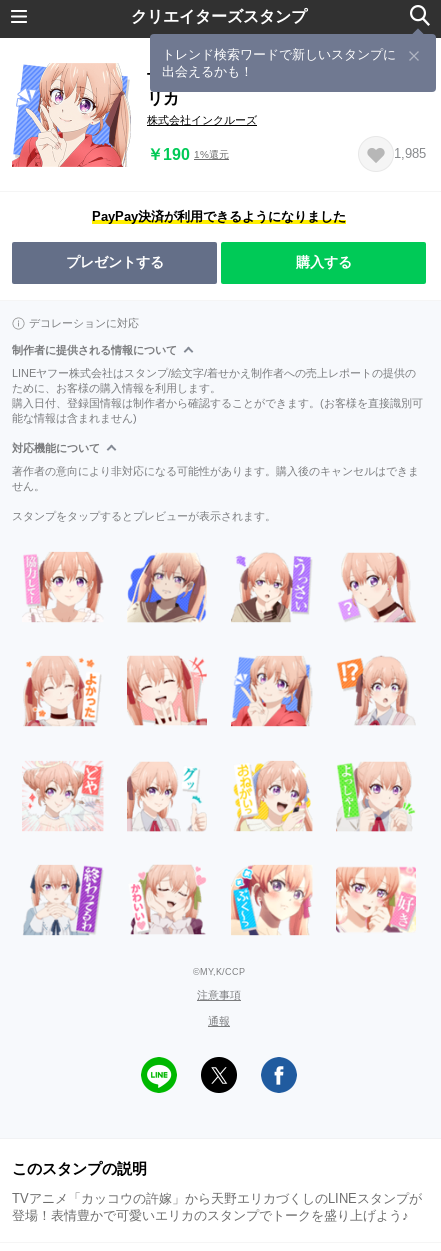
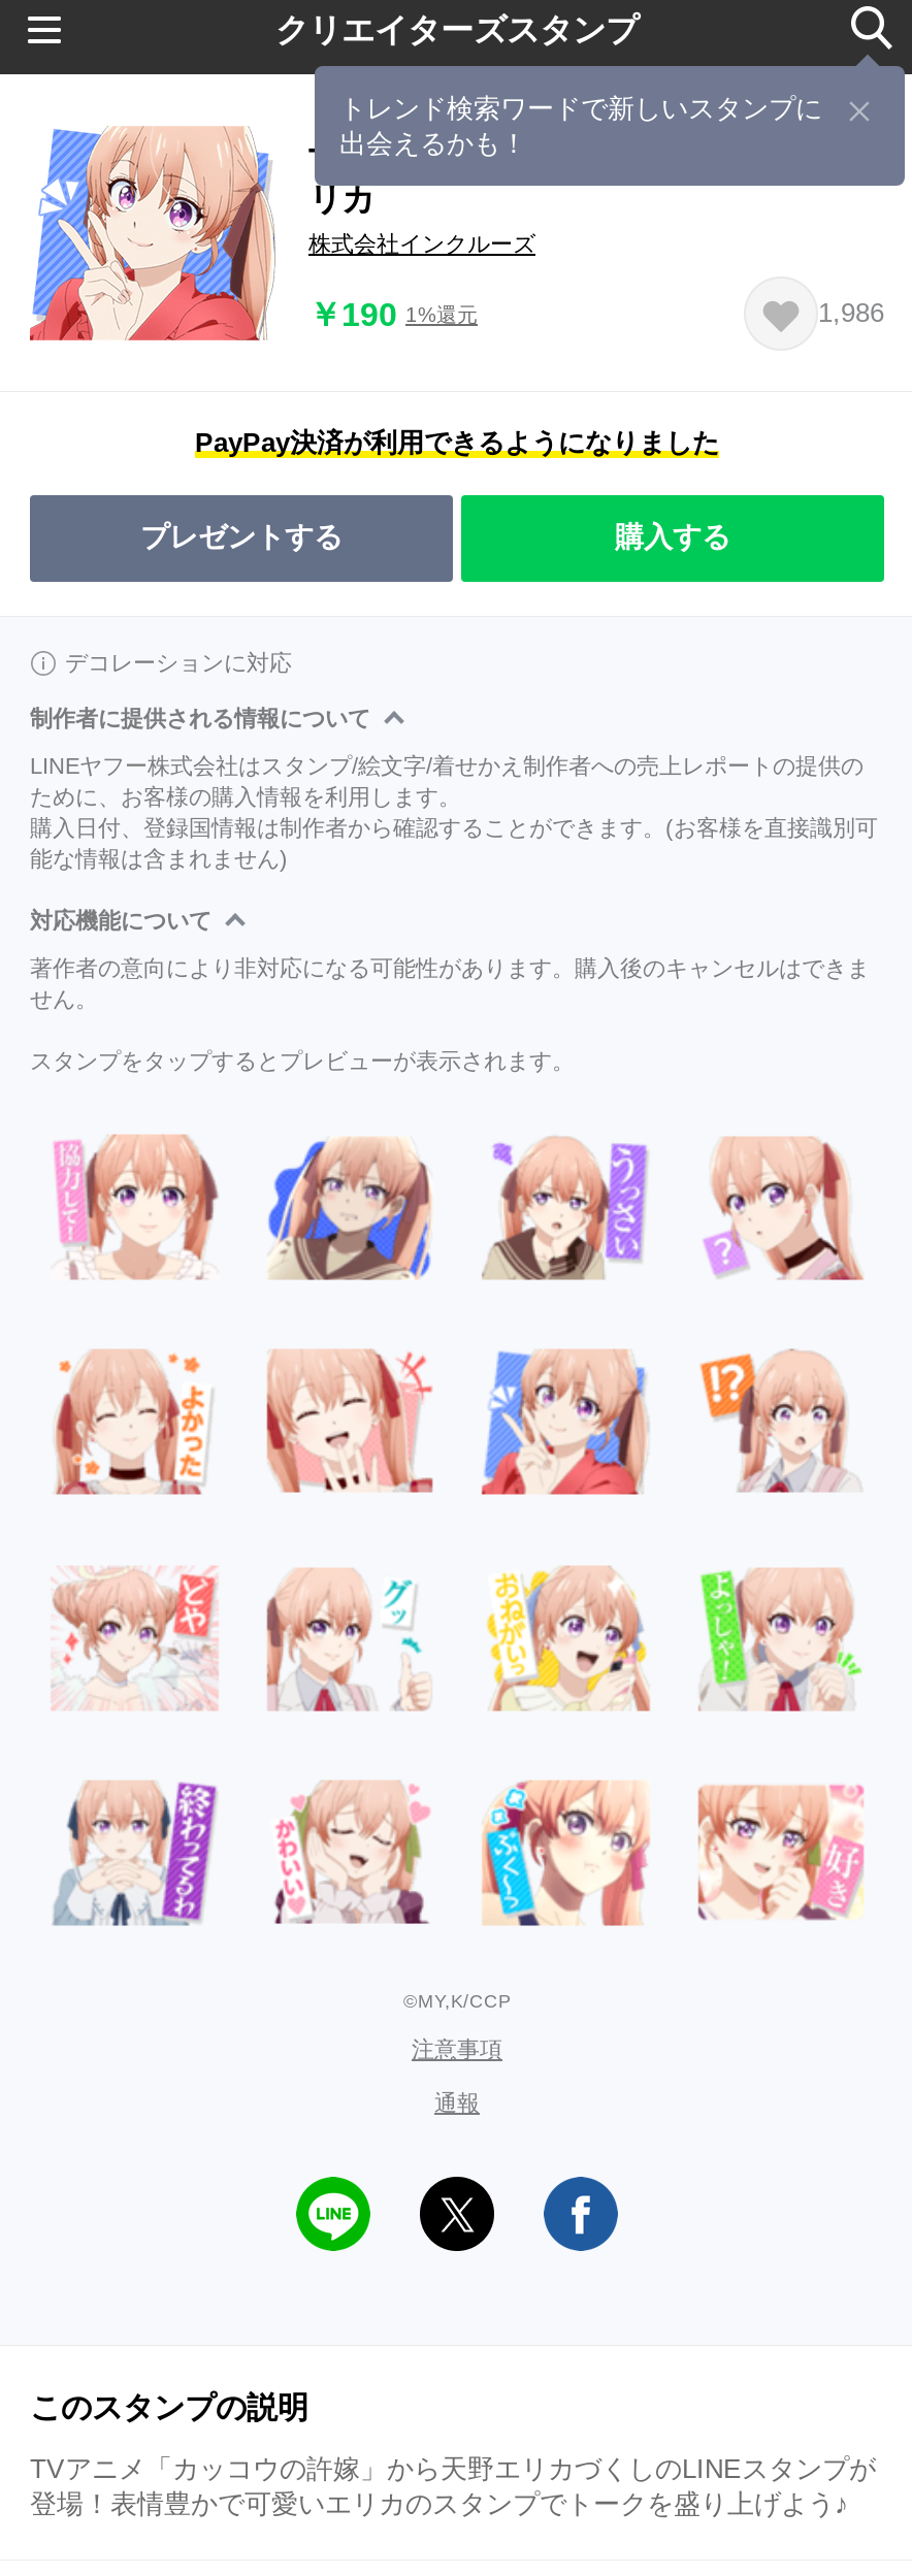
[394,146,426,161] 1,985 -> [818,297,884,328] 1,986

